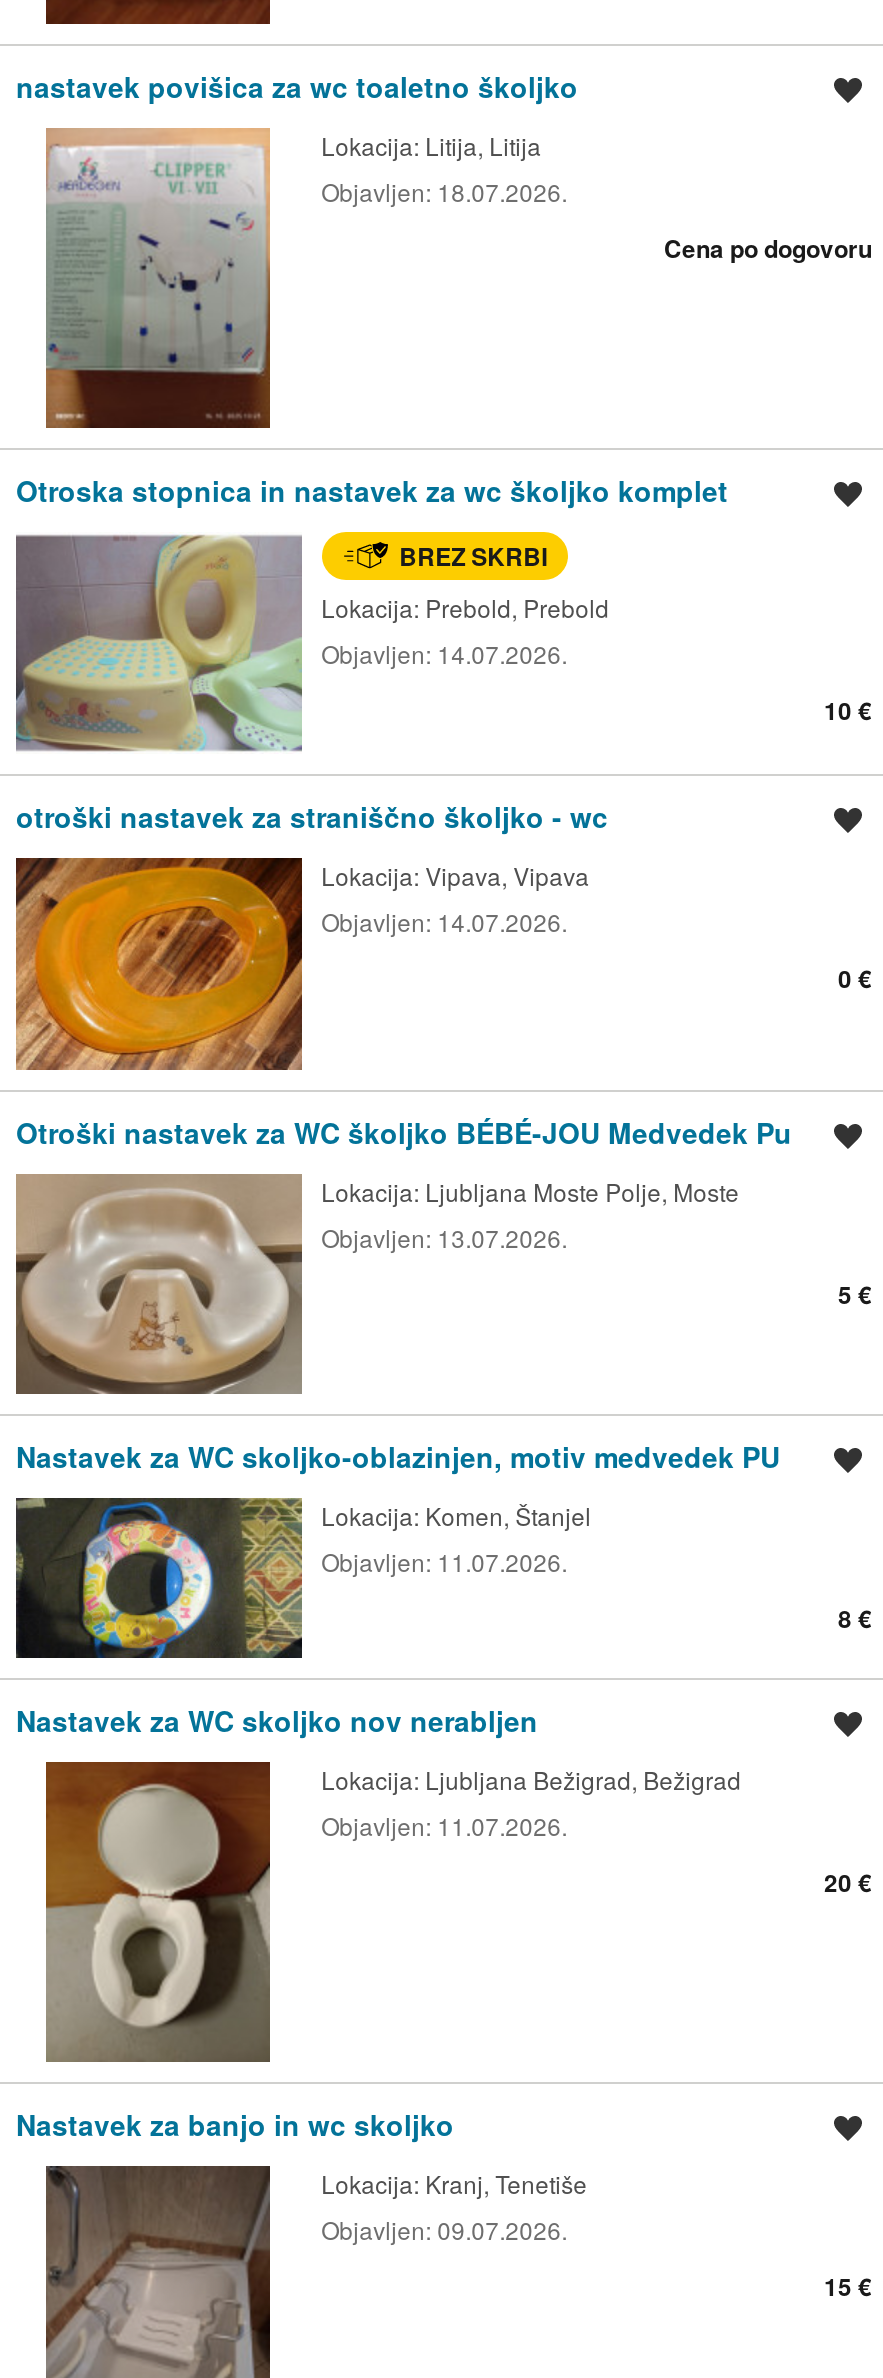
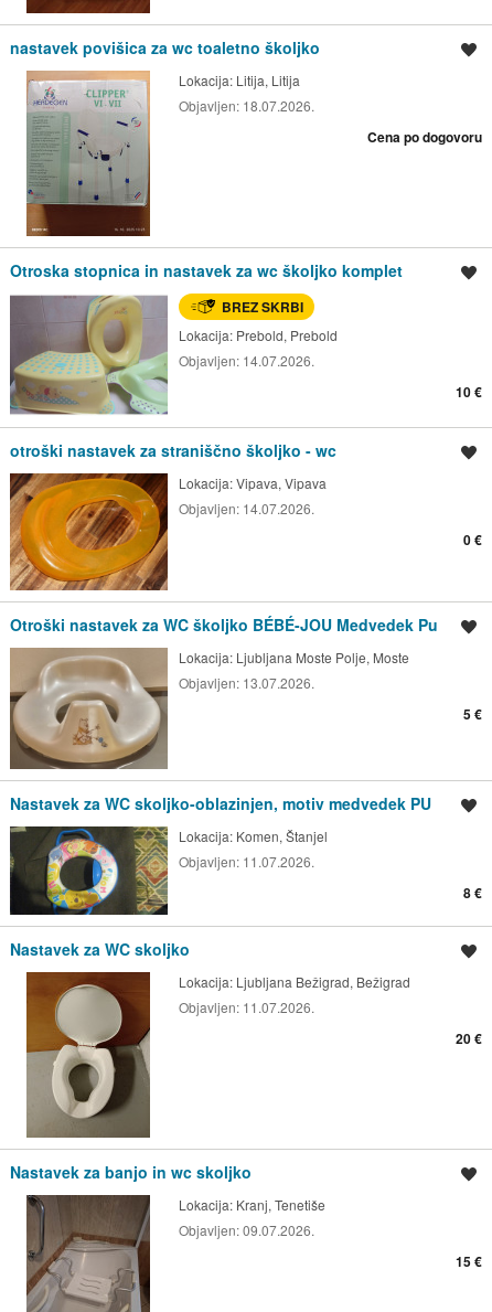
[16,1700,538,1740] Nastavek za WC skoljko nov nerabljen -> [10,938,190,960] Nastavek za WC skoljko

